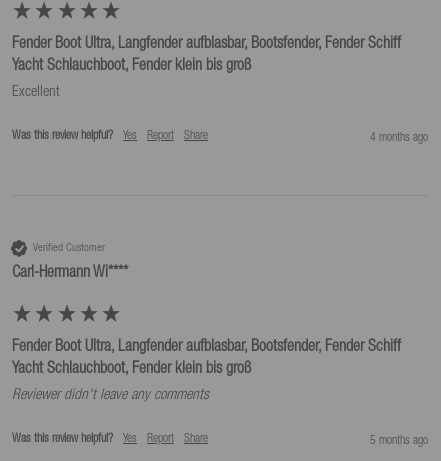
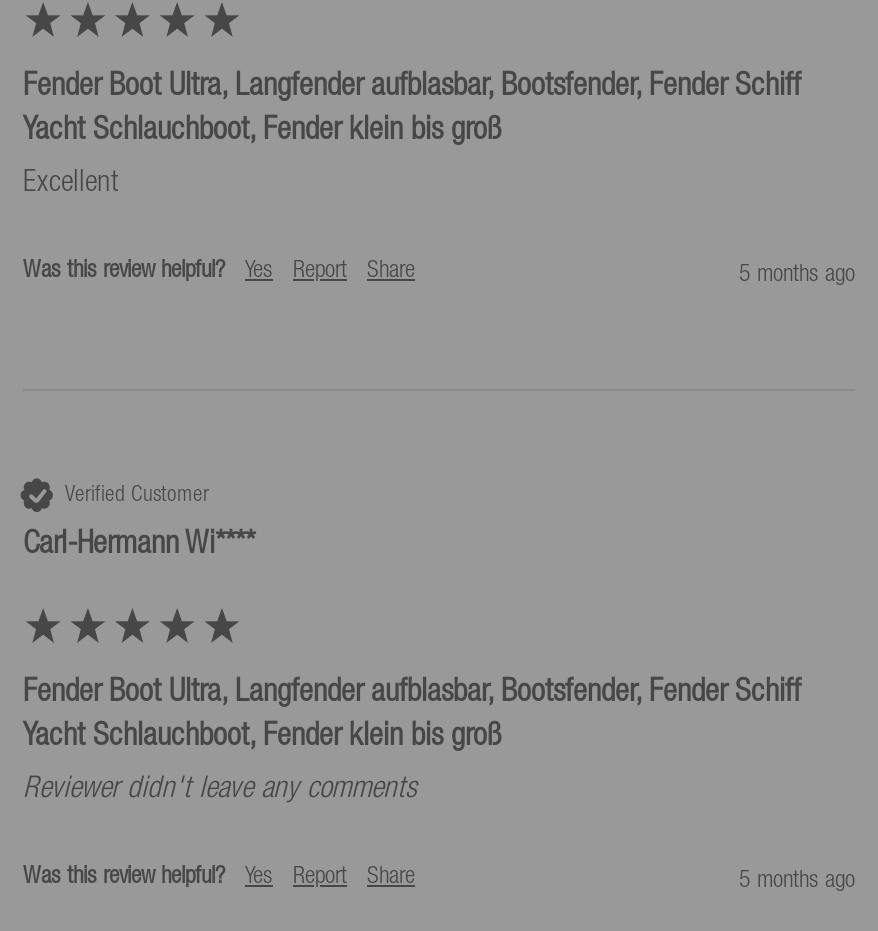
[370,130,428,144] 4 months ago -> [739,258,855,286] 5 months ago

